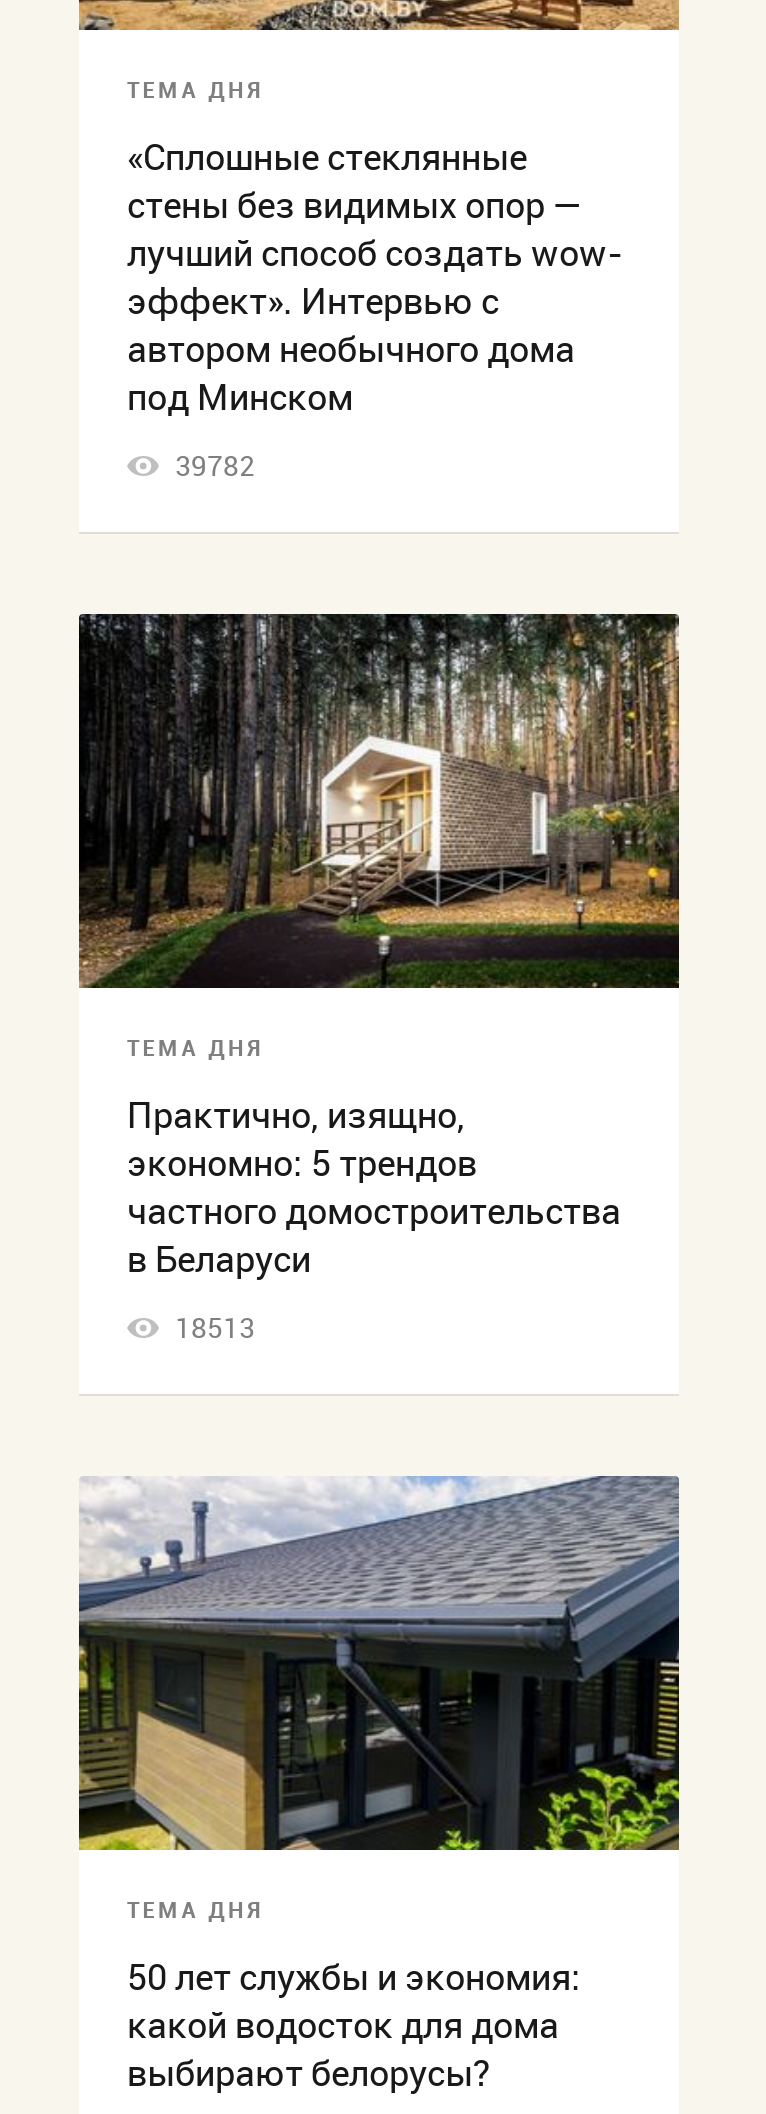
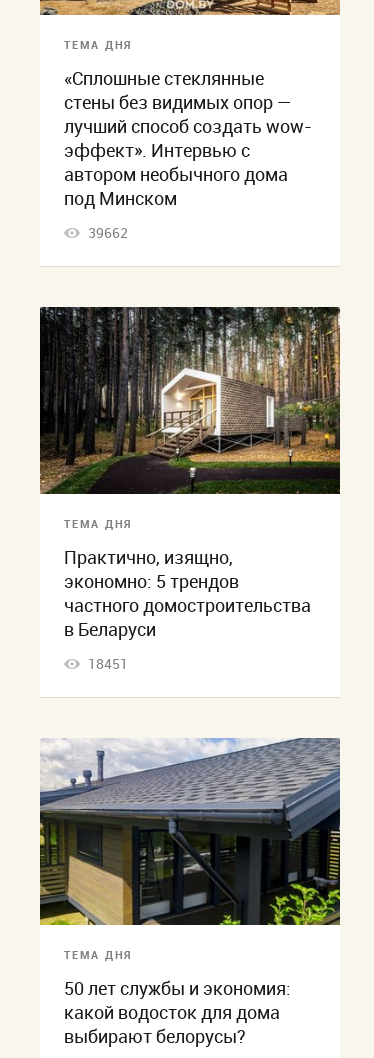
[175,450,255,482] 39782 -> [88,225,128,241] 39662
[175,1312,255,1344] 18513 -> [88,656,128,672] 18451

